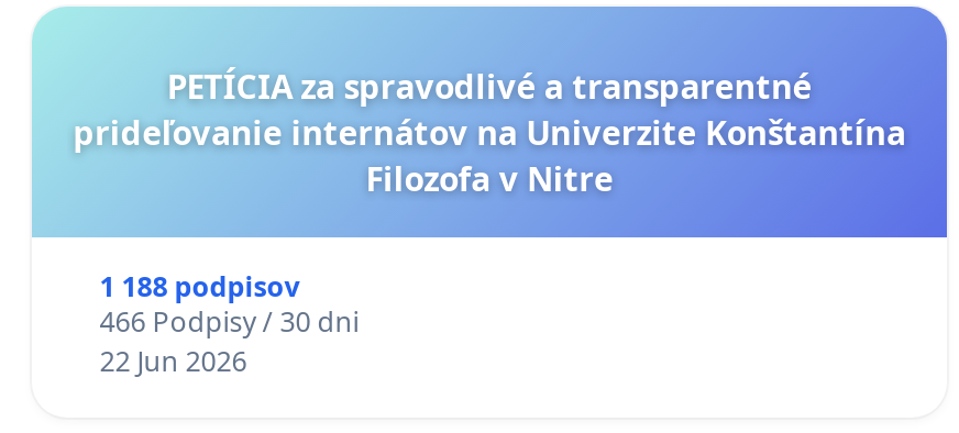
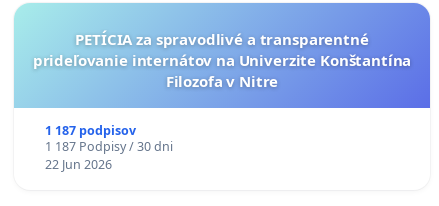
[100,268,300,305] 1 188 podpisov -> [45,122,136,139] 1 187 podpisov
[100,303,359,340] 466 Podpisy / 30 dni -> [45,138,173,155] 1 187 Podpisy / 30 dni

